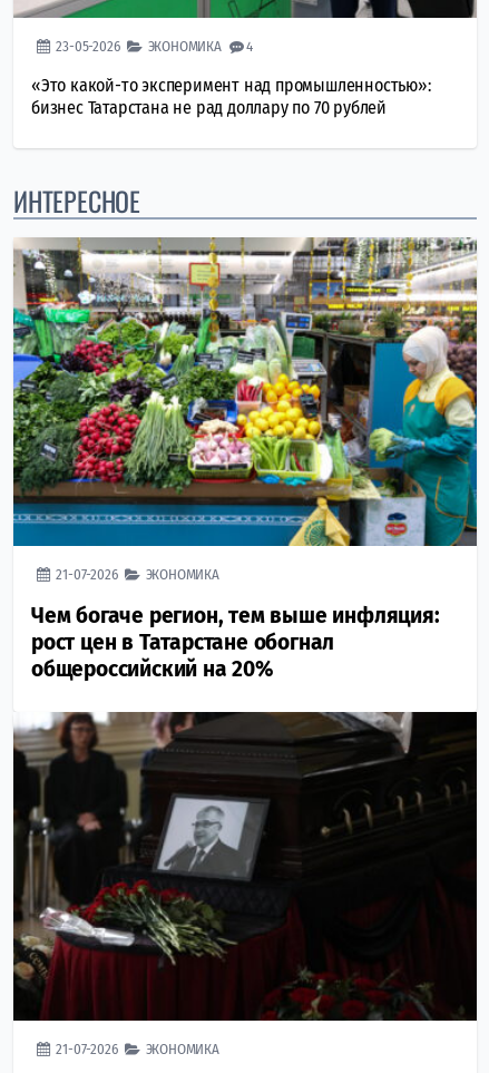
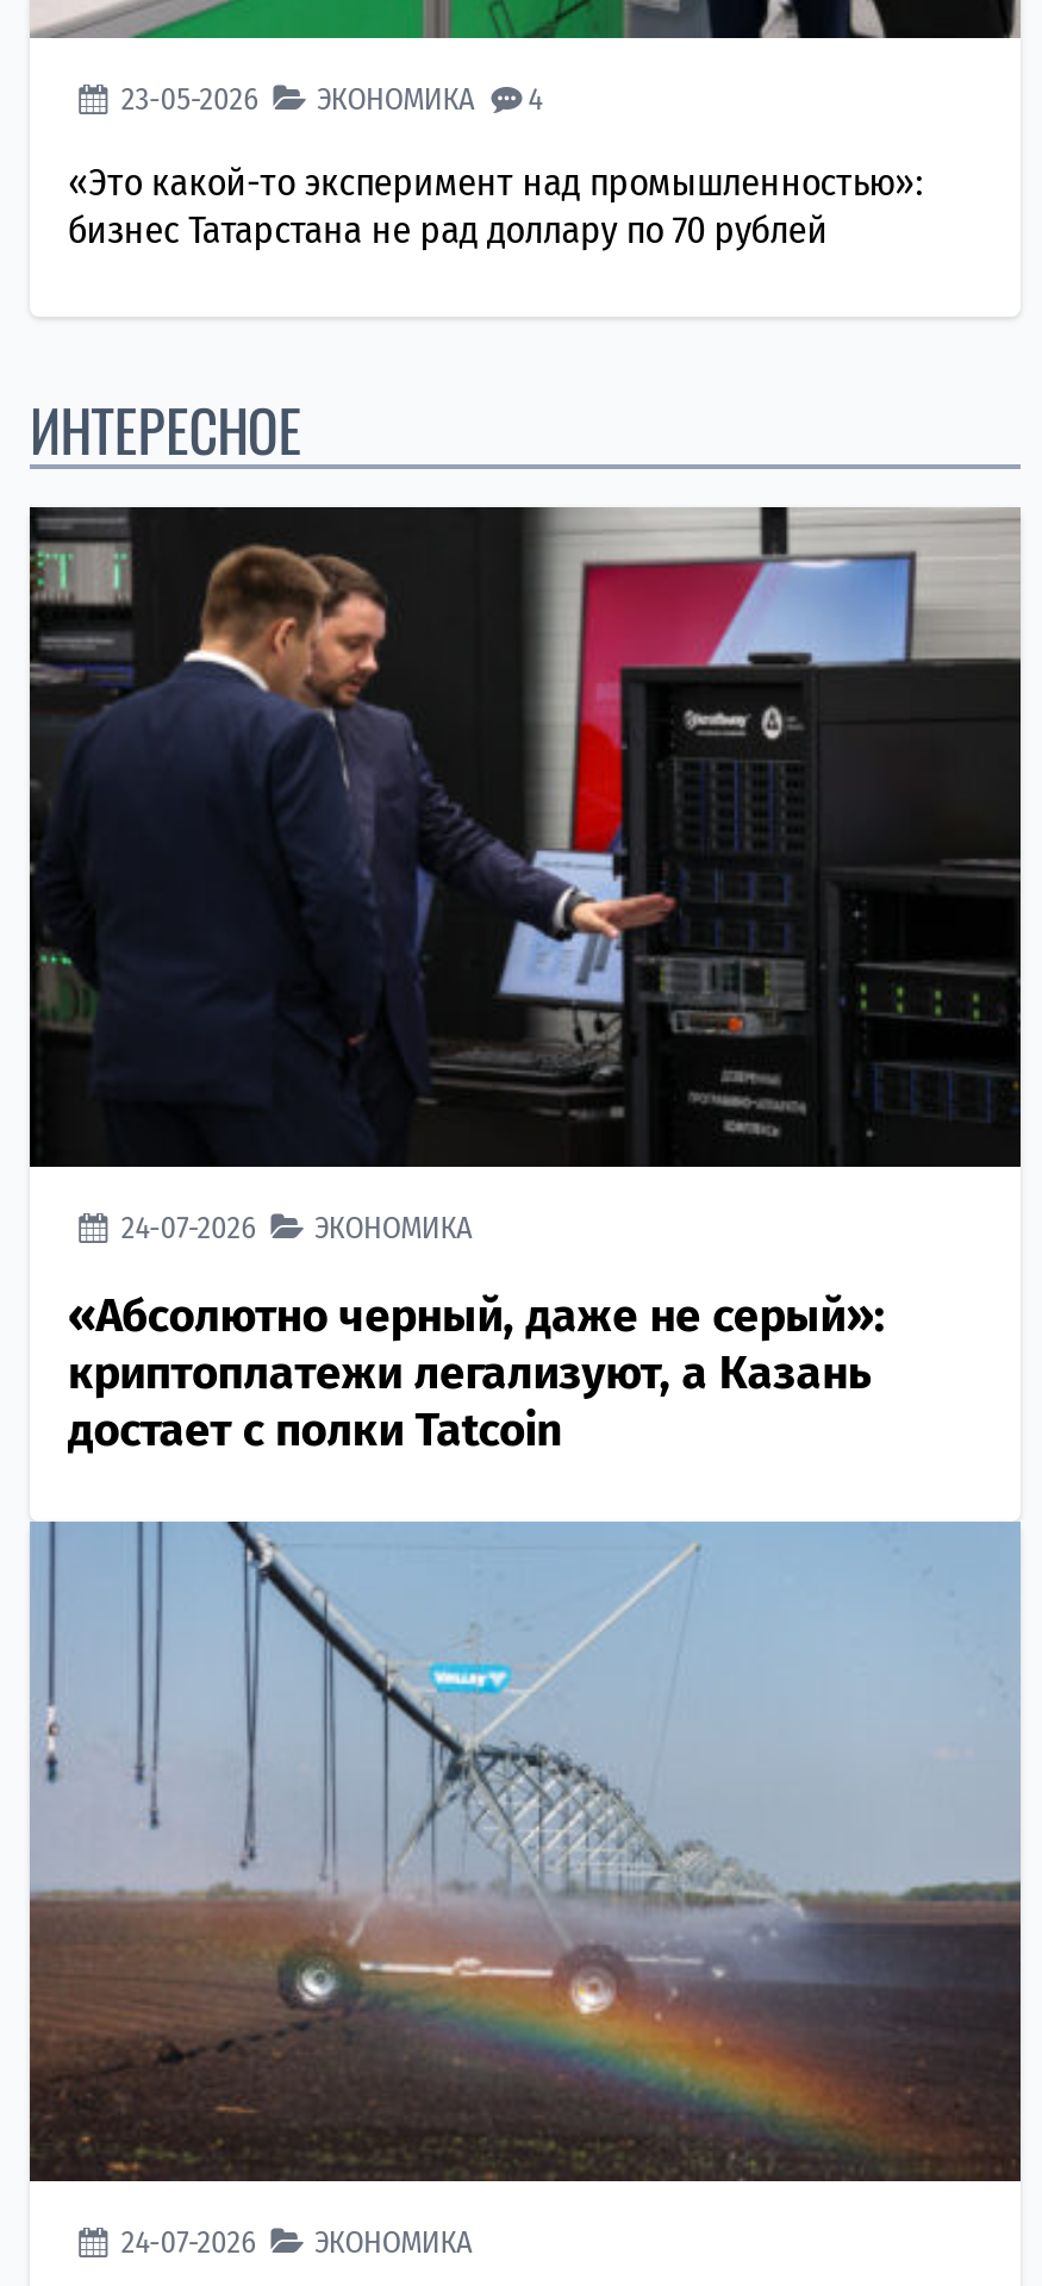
[12,236,478,583] [image] | 21-07-2026 ЭКОНОМИКА -> [27,505,1023,1245] [image] | 24-07-2026 ЭКОНОМИКА
[31,603,440,682] Чем богаче регион, тем выше инфляция: | рост цен в Татарстане обогнал | общероссийский на 20% -> [68,1288,885,1457] «Абсолютно черный, даже не серый»: | криптоплатежи легализуют, а Казань | достает с полки Tatcoin
[12,711,478,1058] [image] | 21-07-2026 ЭКОНОМИКА -> [27,1519,1021,2260] [image] | 24-07-2026 ЭКОНОМИКА

